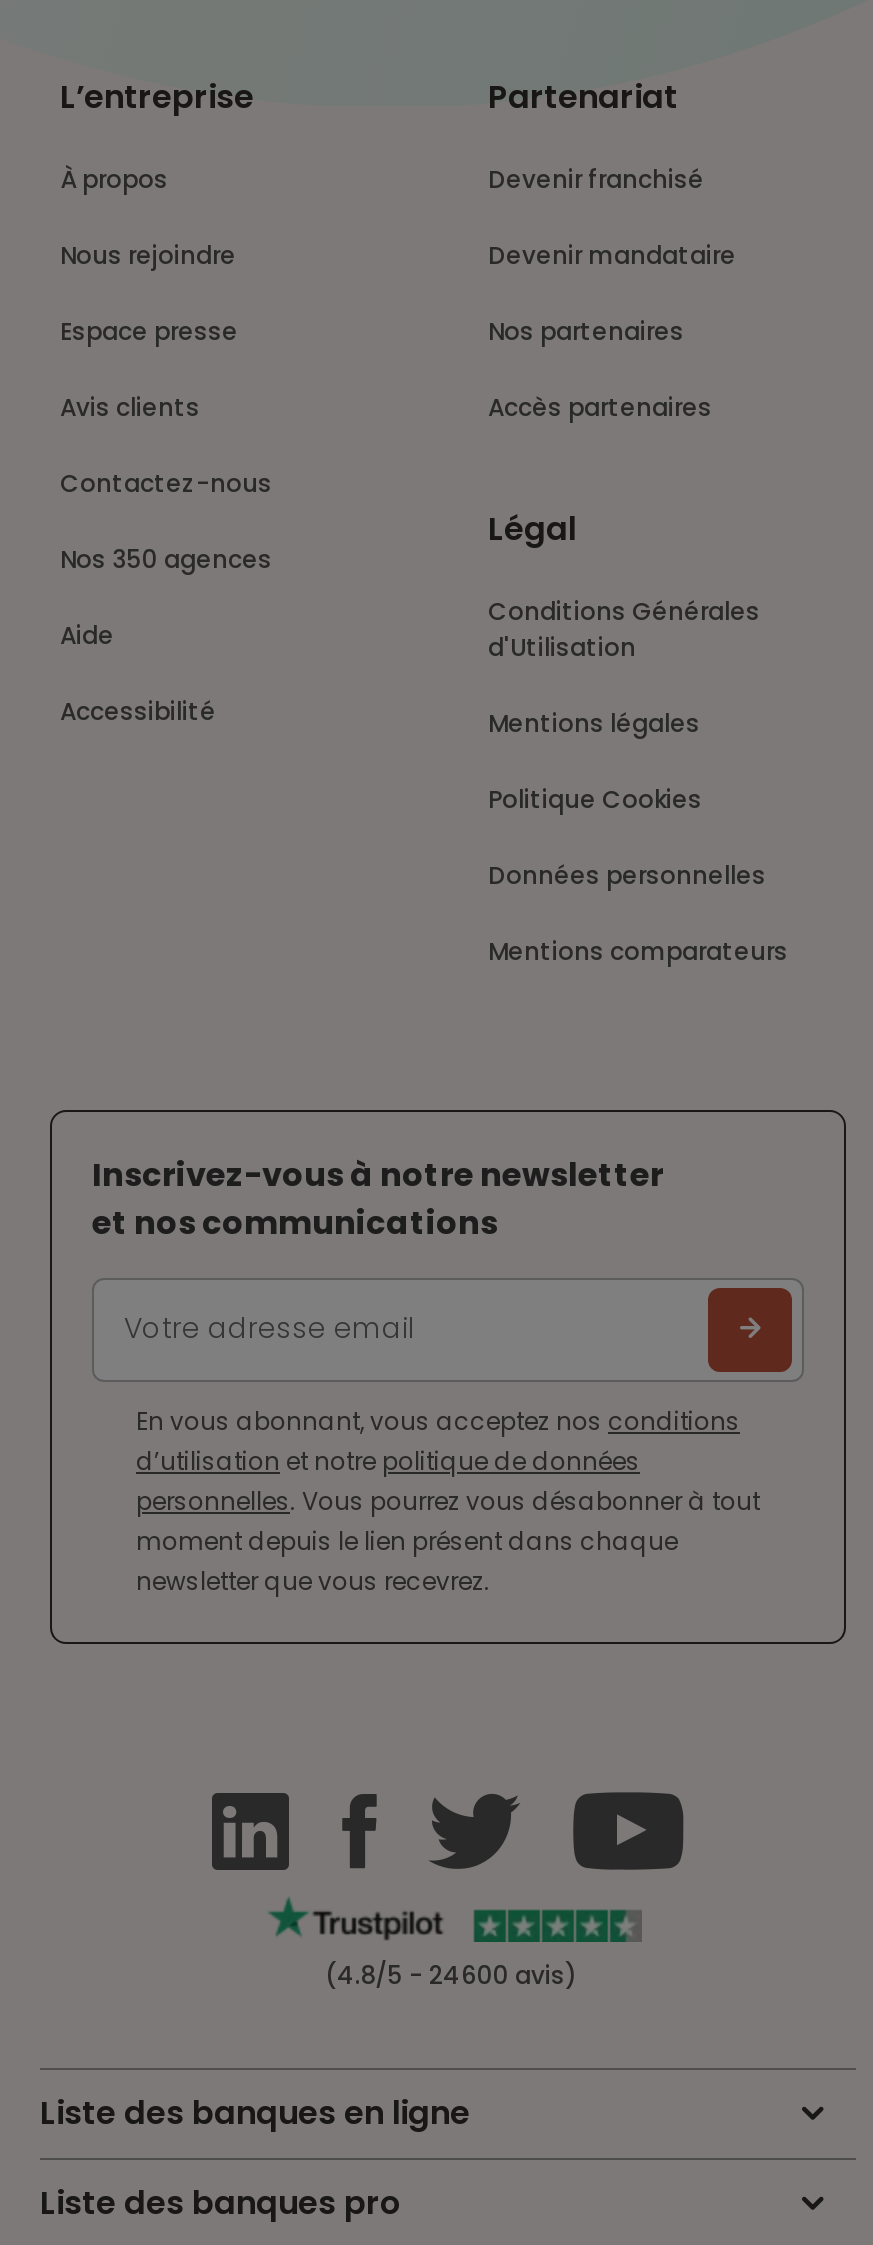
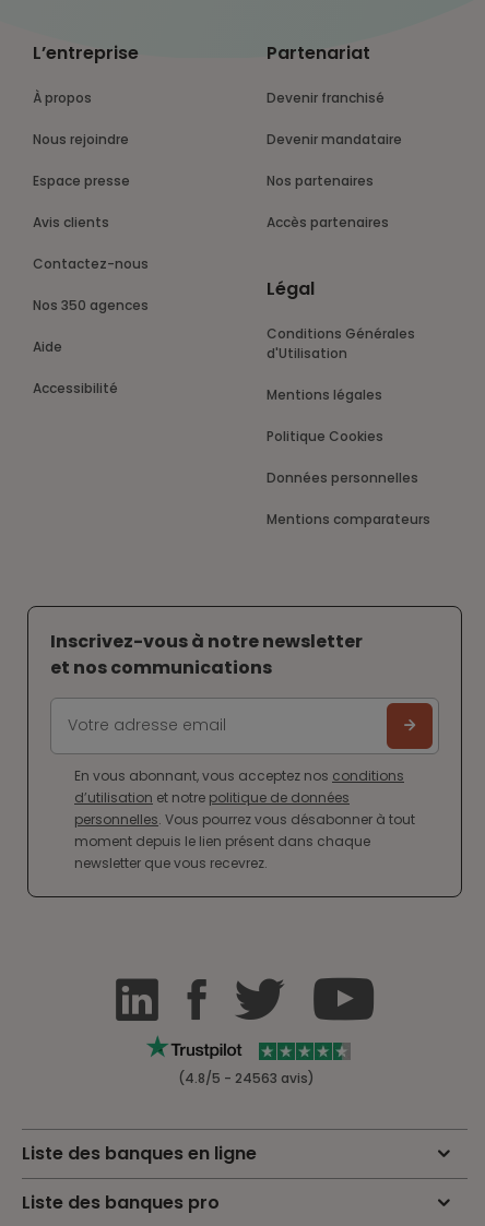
[319,1957,577,1991] (4.8/5 - 24600 avis) -> [175,1068,315,1087] (4.8/5 - 24563 avis)

